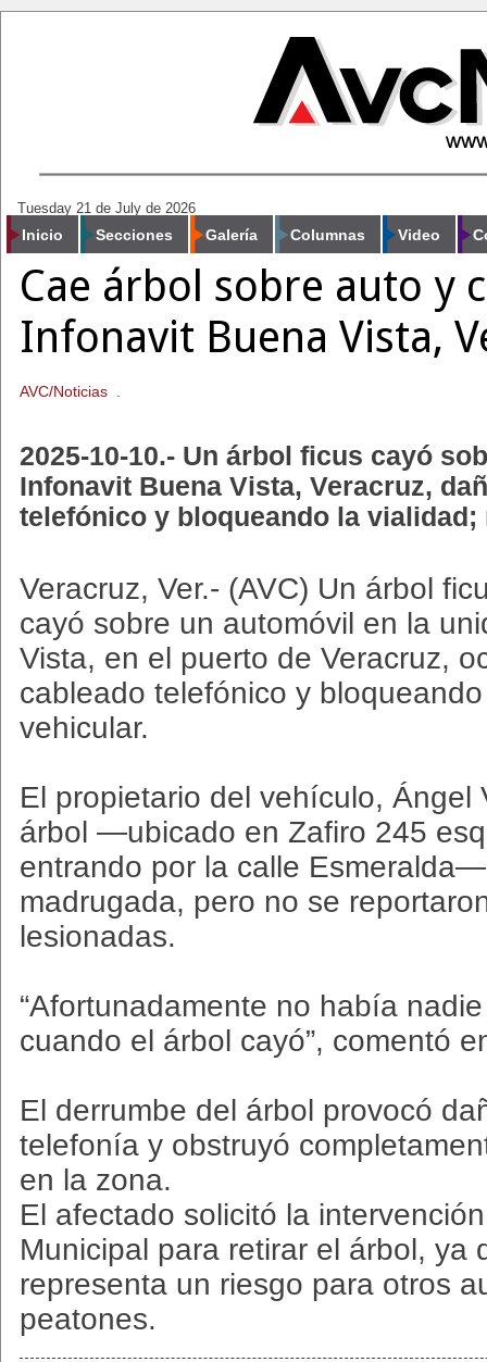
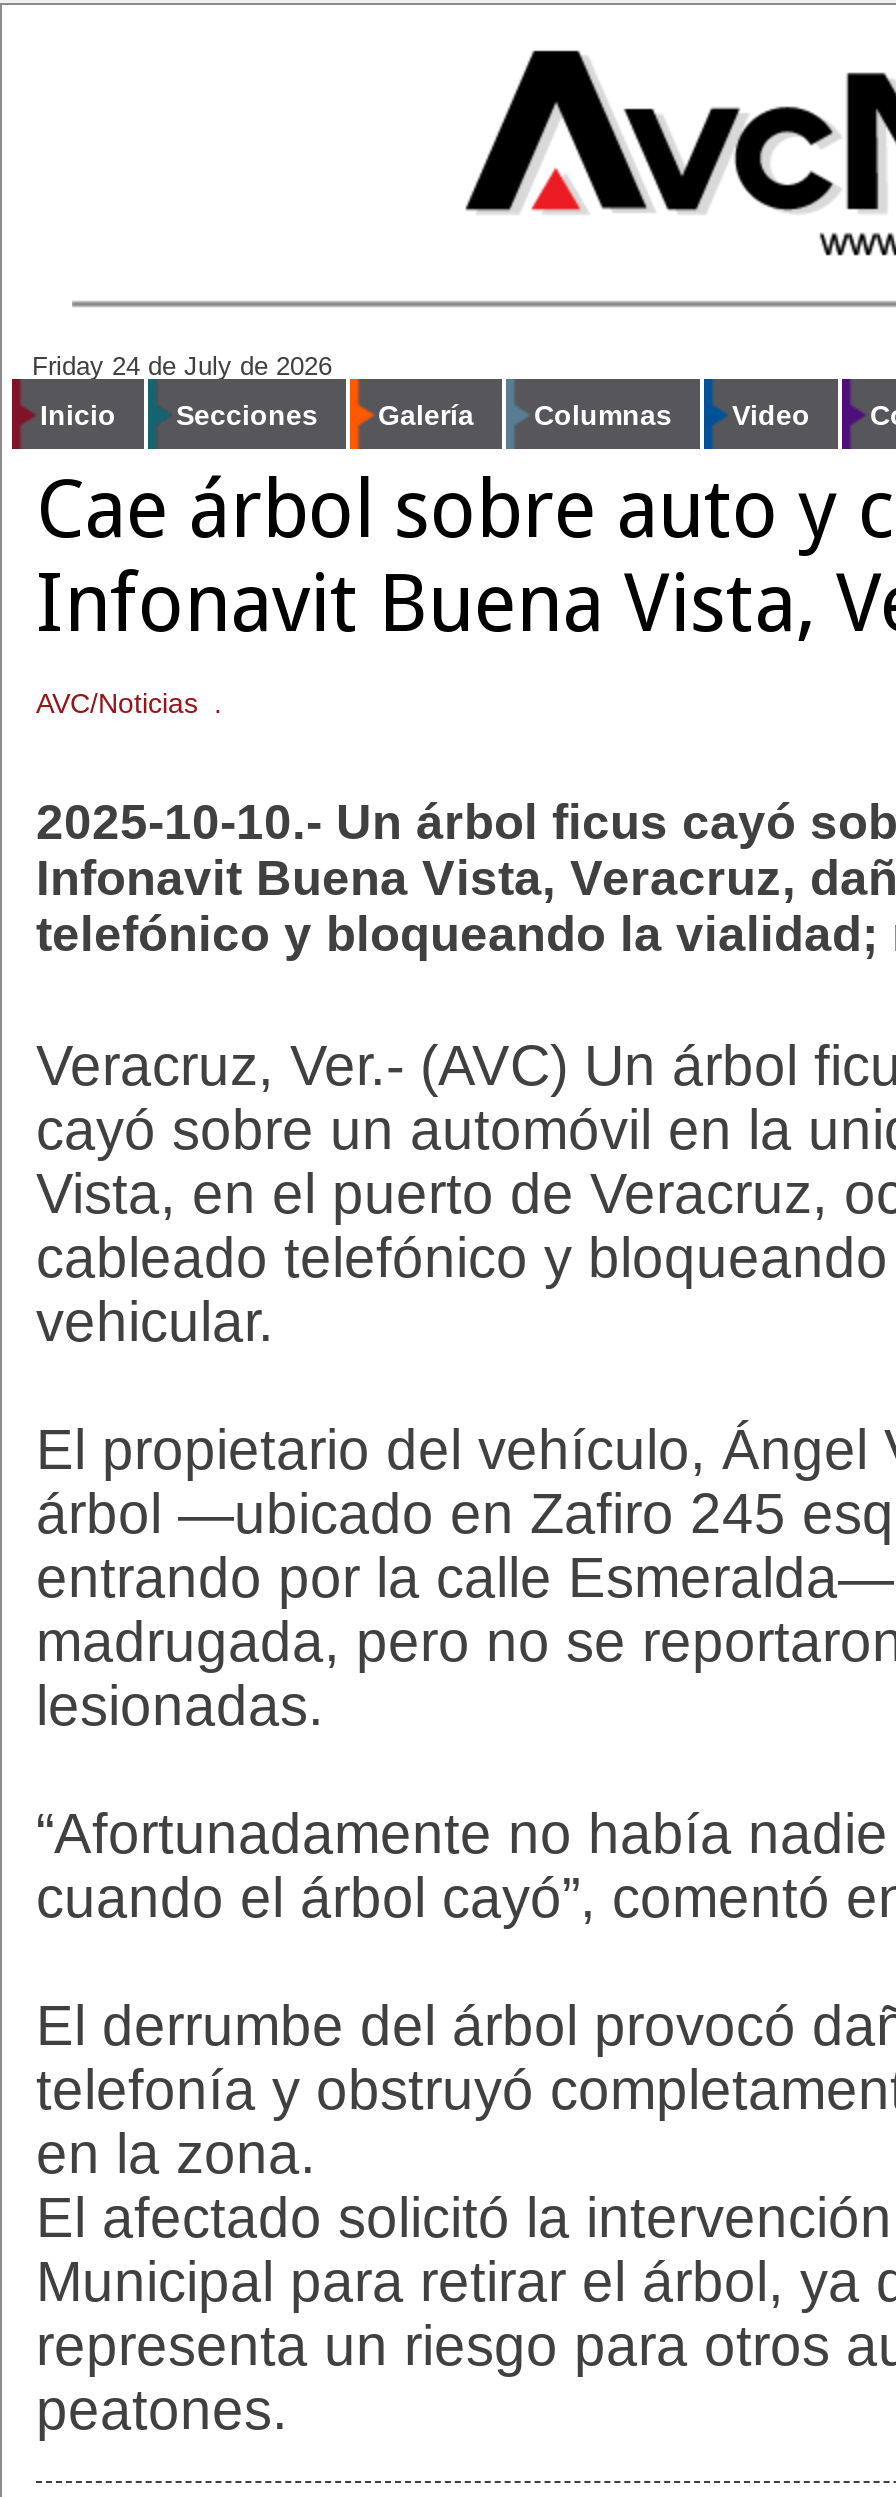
[17,200,196,216] Tuesday 21 de July de 2026 -> [32,351,332,381] Friday 24 de July de 2026

